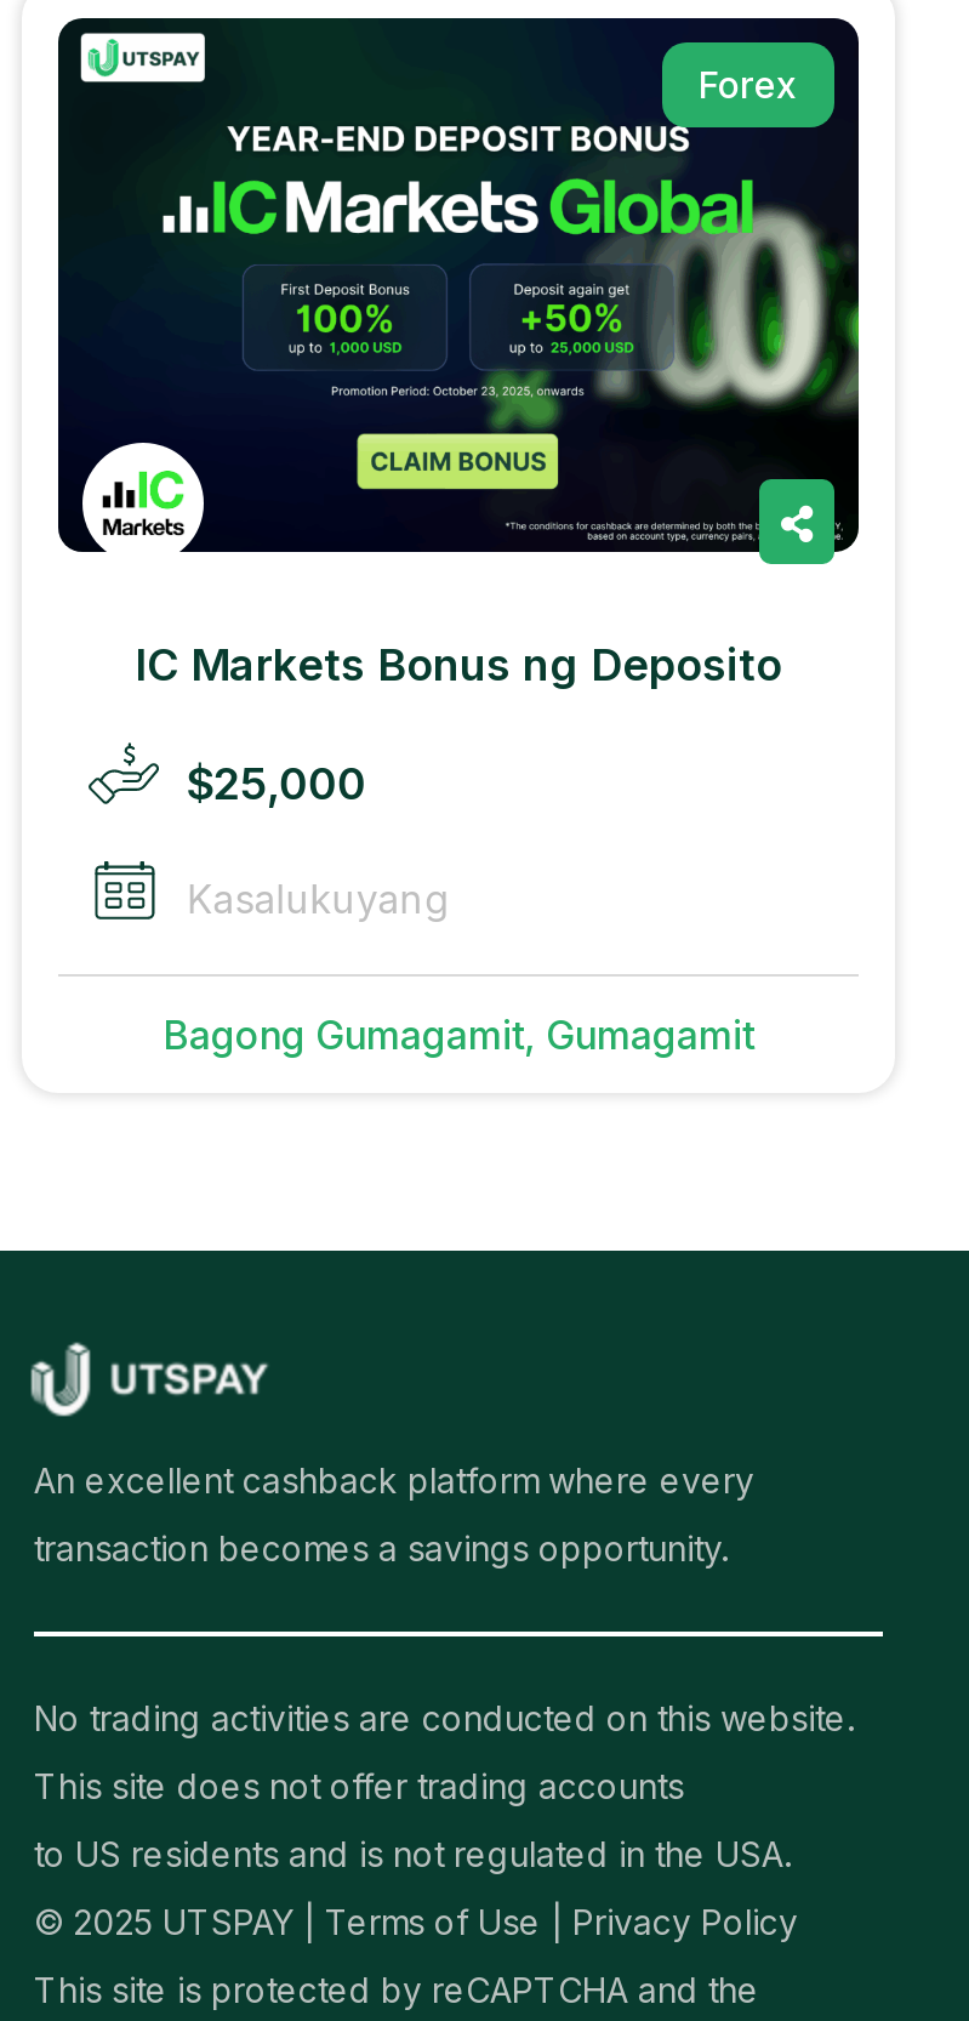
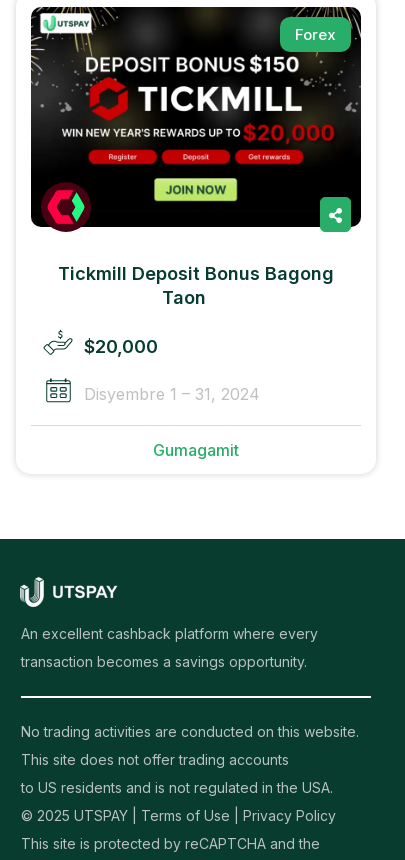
[61,15,861,690] [image] | IC Markets Bonus ng Deposito -> [30,6,362,308] [image] | Tickmill Deposit Bonus Bagong | Taon
[187,756,366,807] $25,000 -> [84,336,158,357] $20,000
[187,873,446,921] Kasalukuyang -> [84,384,260,404] Disyembre 1 – 31, 2024
[163,1010,754,1059] Bagong Gumagamit, Gumagamit -> [153,440,239,460] Gumagamit

